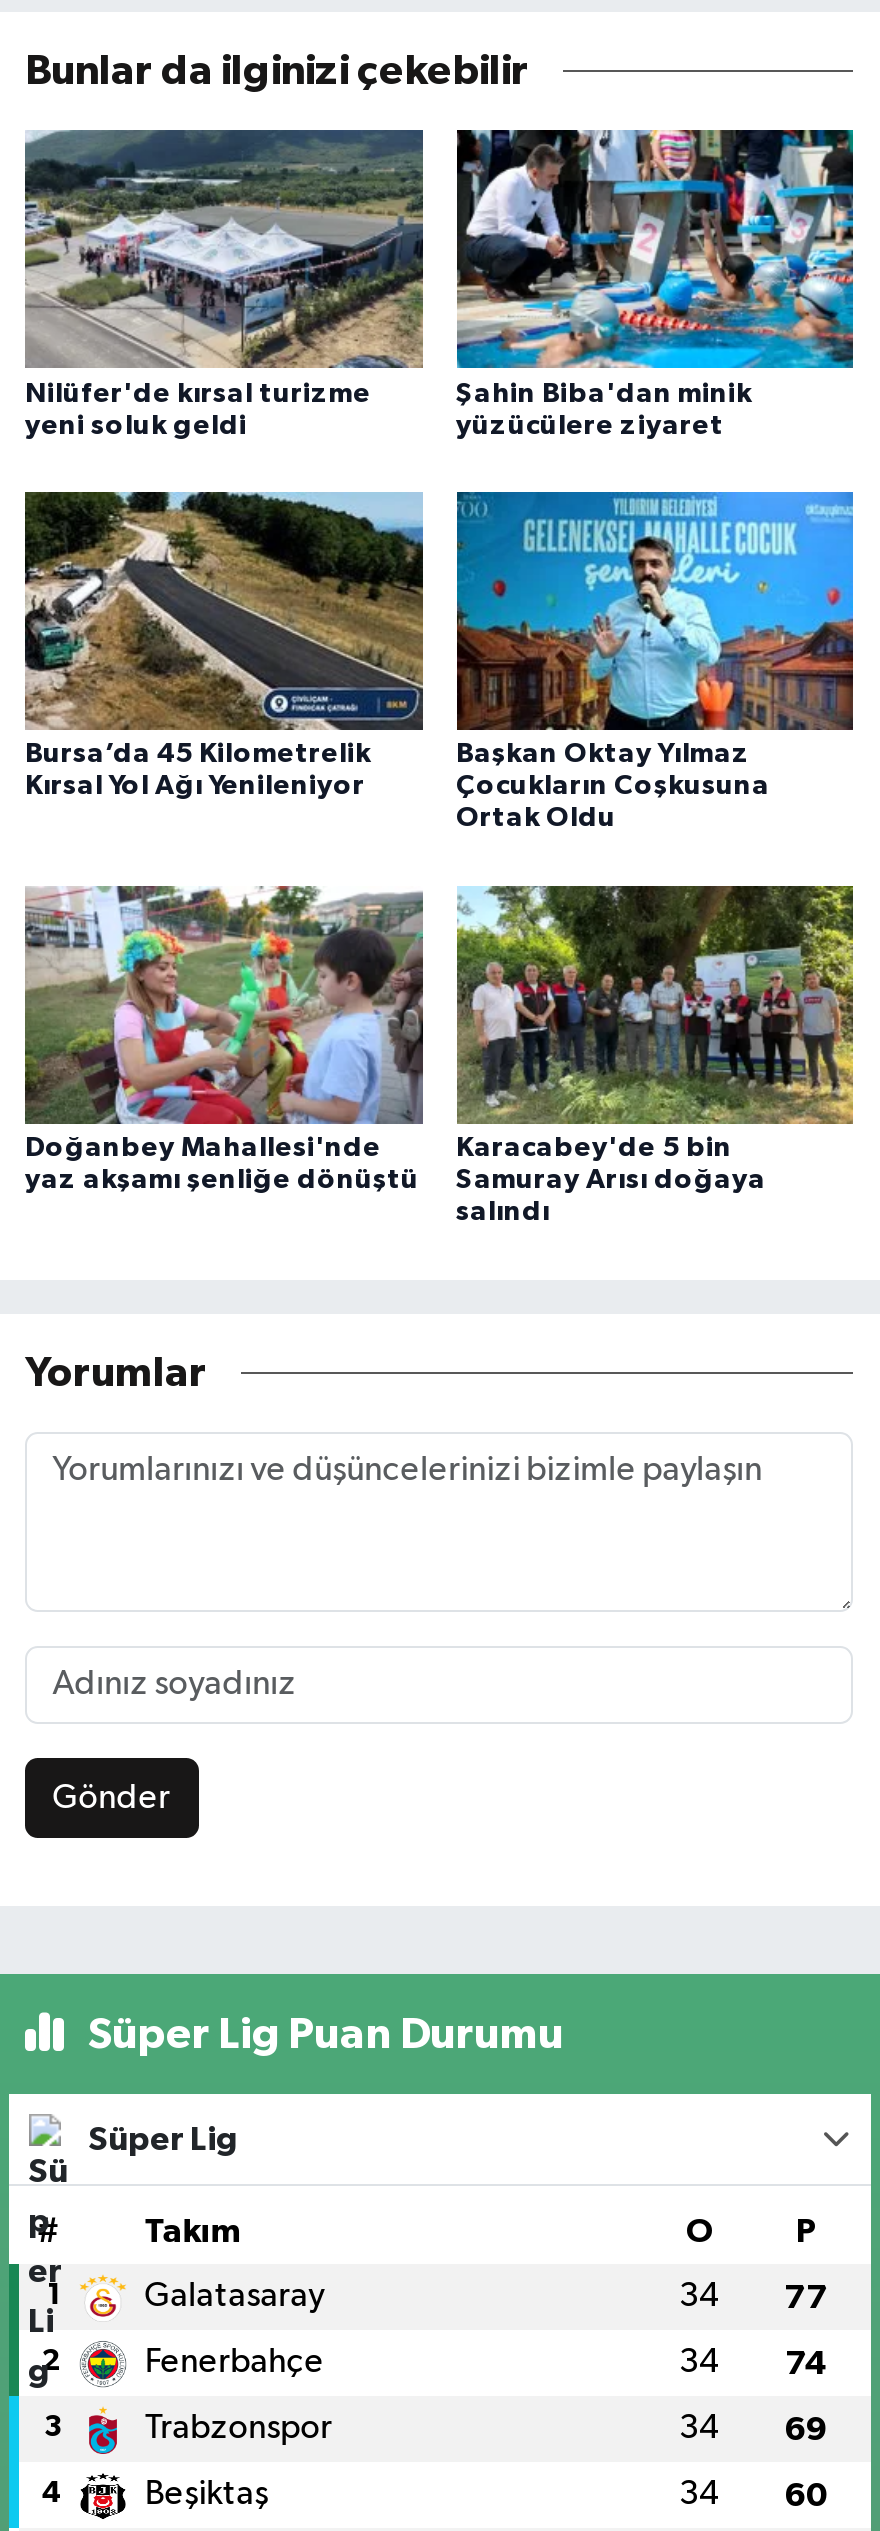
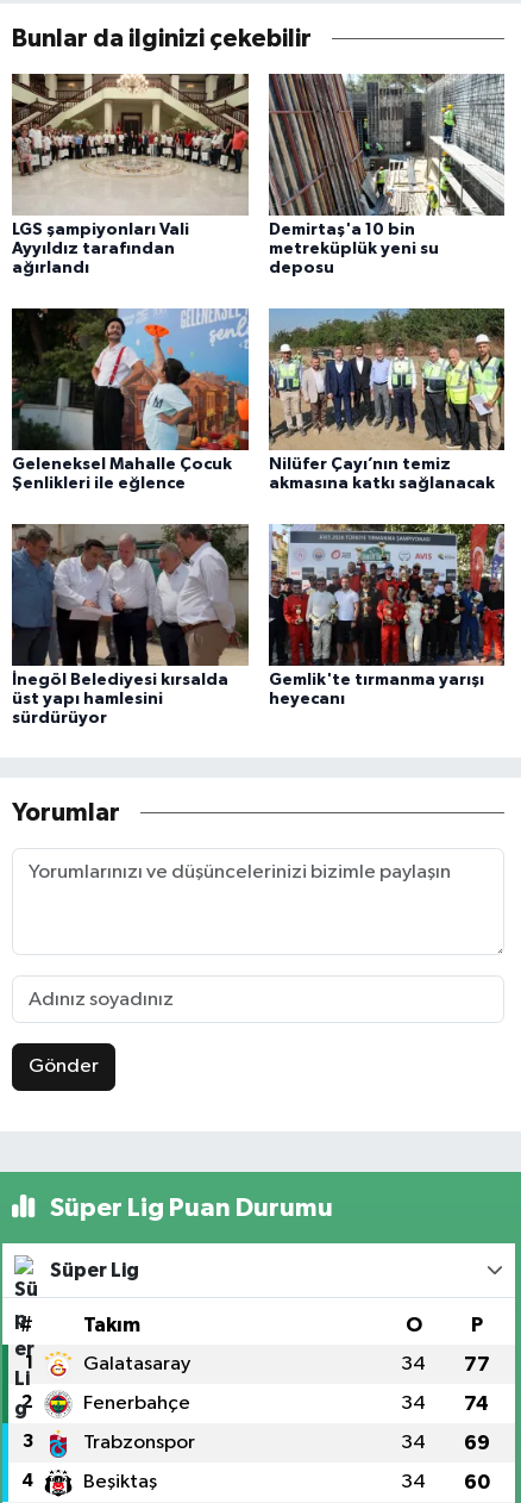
[23,127,425,439] [image] | Nilüfer'de kırsal turizme | yeni soluk geldi -> [11,73,249,277] [image] | LGS şampiyonları Vali | Ayyıldız tarafından | ağırlandı
[455,129,855,439] [image] | Şahin Biba'dan minik | yüzücülere ziyaret -> [268,73,506,277] [image] | Demirtaş'a 10 bin | metreküplük yeni su | deposu
[23,489,425,801] [image] | Bursa’da 45 Kilometrelik | Kırsal Yol Ağı Yenileniyor -> [11,288,250,492] [image] | Geleneksel Mahalle Çocuk | Şenlikleri ile eğlence
[455,489,855,833] [image] | Başkan Oktay Yılmaz | Çocukların Coşkusuna | Ortak Oldu -> [268,288,506,492] [image] | Nilüfer Çayı’nın temiz | akmasına katkı sağlanacak
[23,885,425,1195] [image] | Doğanbey Mahallesi'nde | yaz akşamı şenliğe dönüştü -> [11,523,250,726] [image] | İnegöl Belediyesi kırsalda | üst yapı hamlesini | sürdürüyor
[455,885,855,1227] [image] | Karacabey'de 5 bin | Samuray Arısı doğaya | salındı -> [268,523,506,707] [image] | Gemlik'te tırmanma yarışı | heyecanı

